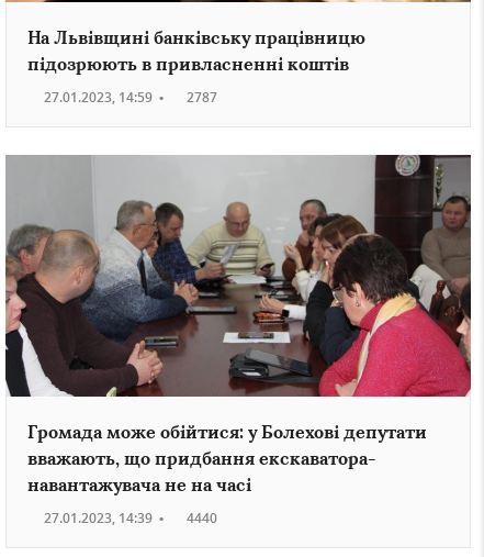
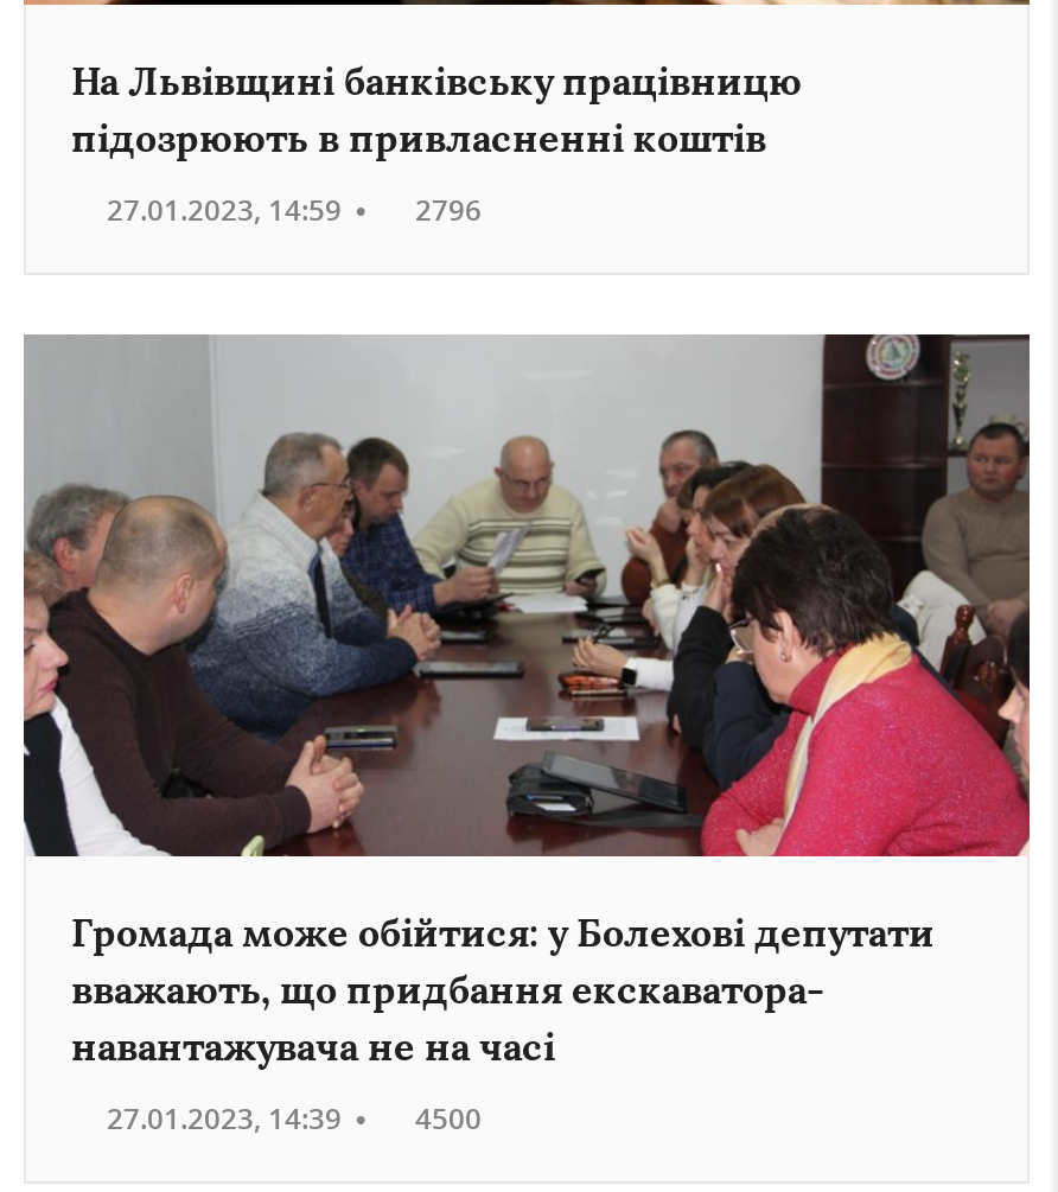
[44,88,217,107] 27.01.2023, 14:59 • 2787 -> [107,191,482,231] 27.01.2023, 14:59 • 2796
[44,509,217,528] 27.01.2023, 14:39 • 4440 -> [107,1099,482,1140] 27.01.2023, 14:39 • 4500

